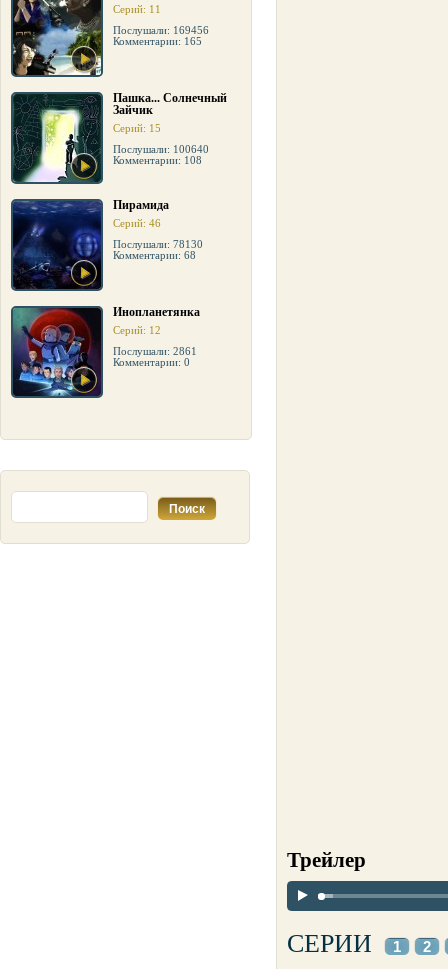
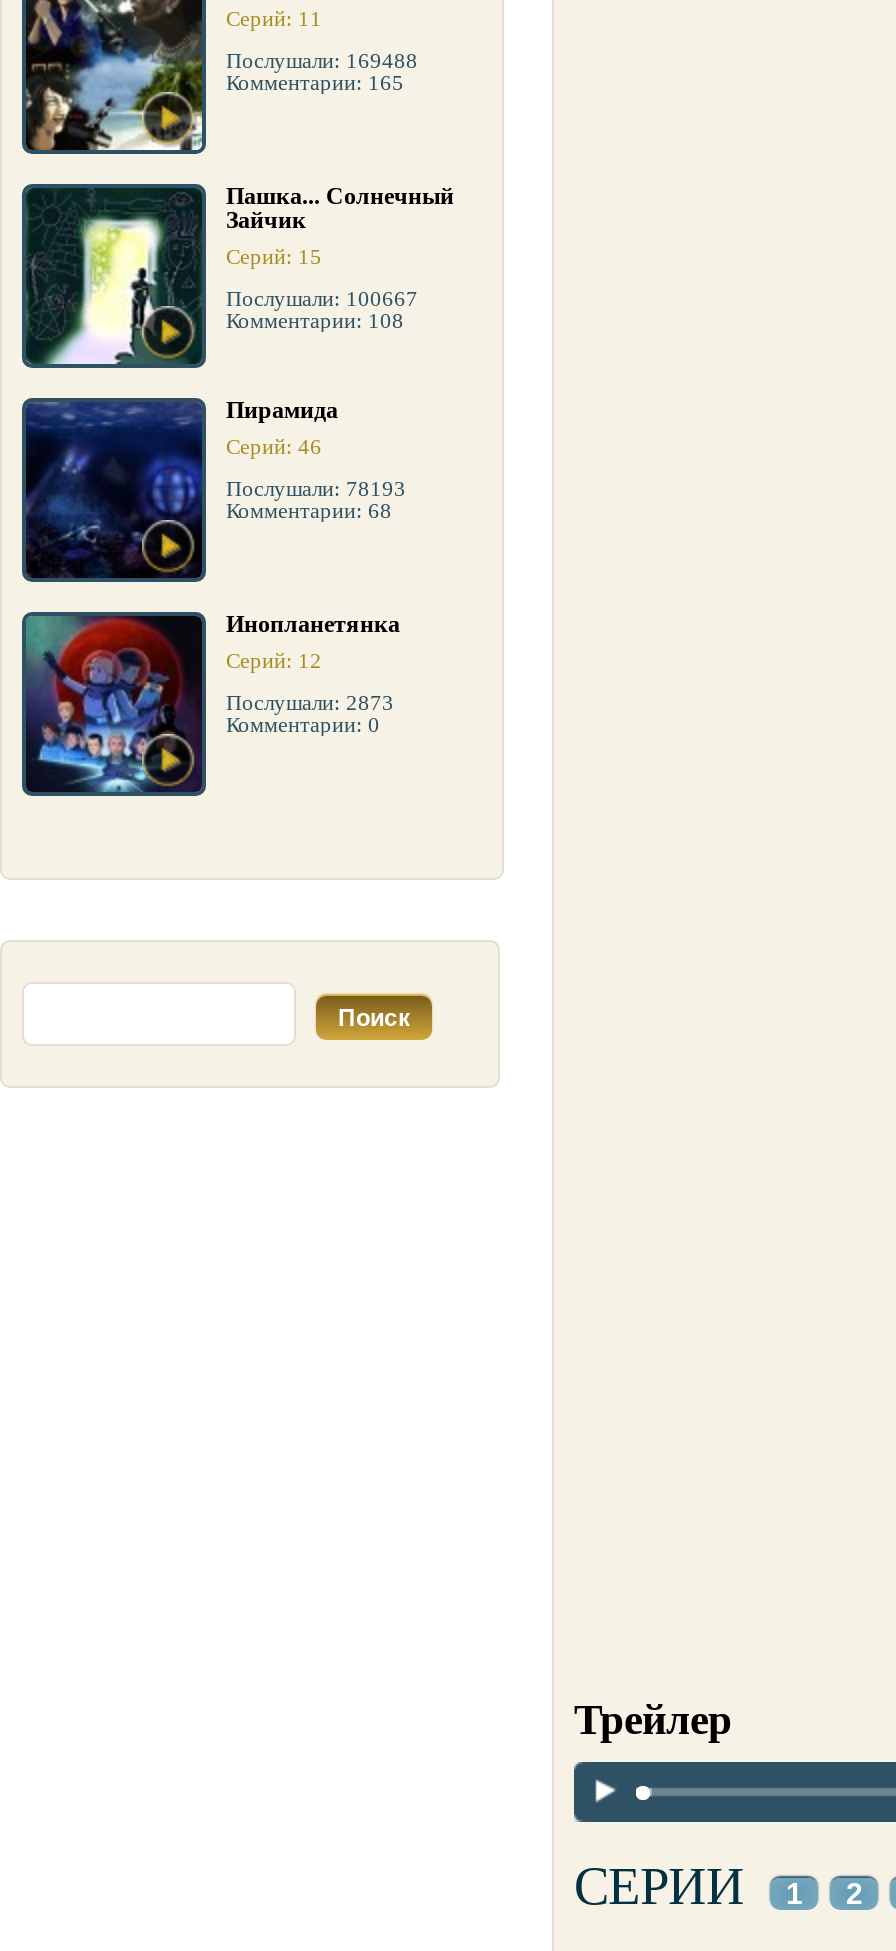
[113,24,209,36] Послушали: 169456 -> [226,48,418,72] Послушали: 169488
[113,143,209,155] Послушали: 100640 -> [226,286,418,310] Послушали: 100667
[113,238,203,250] Послушали: 78130 -> [226,476,406,500] Послушали: 78193
[113,345,197,357] Послушали: 2861 -> [226,690,394,714] Послушали: 2873

